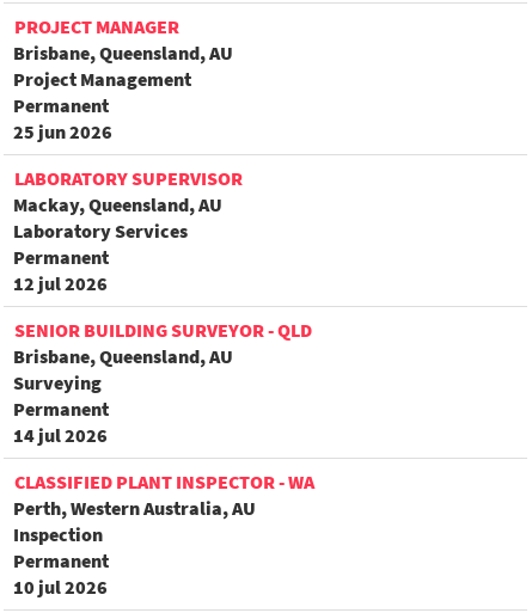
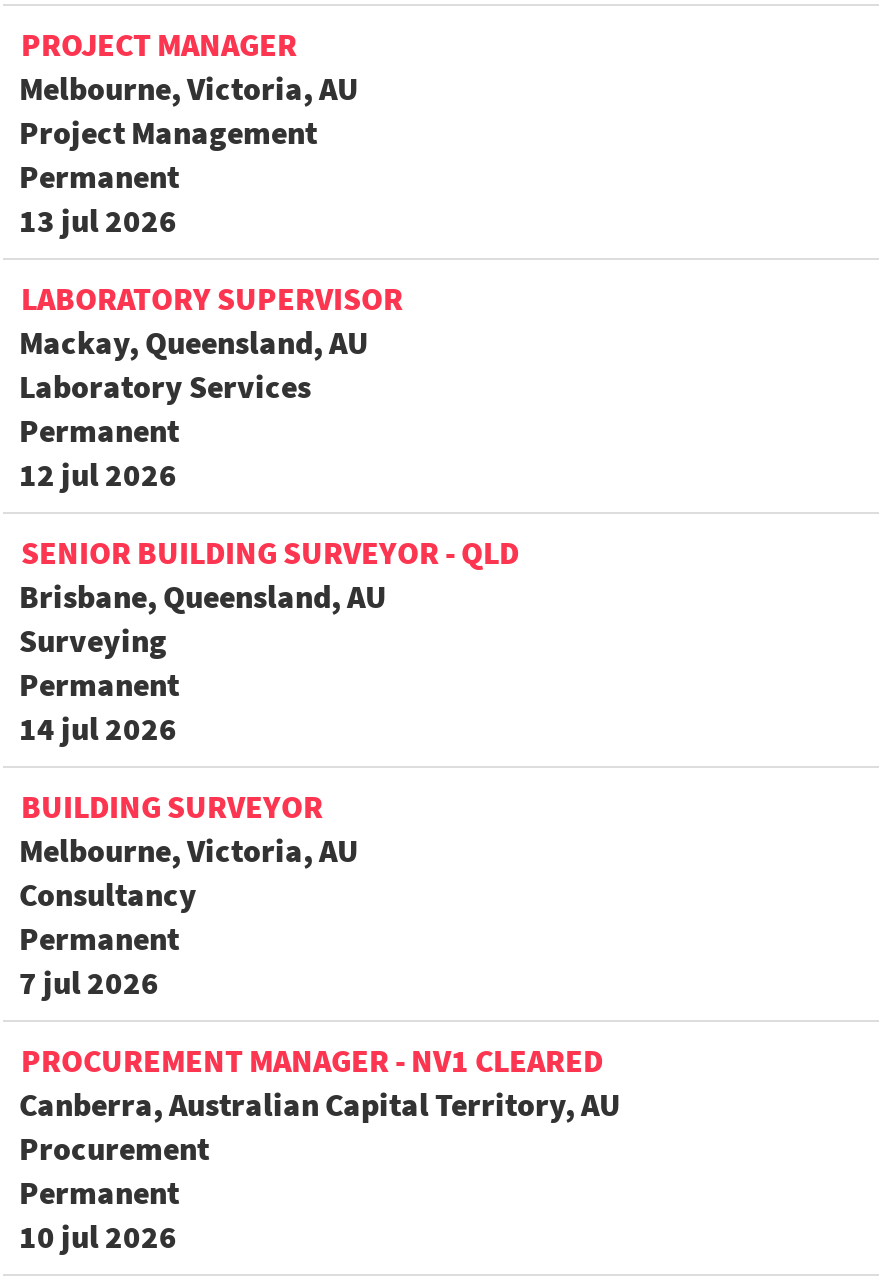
[13,41,233,65] Brisbane, Queensland, AU -> [19,68,359,108] Melbourne, Victoria, AU
[13,119,112,143] 25 jun 2026 -> [19,200,177,240] 13 jul 2026
[13,470,314,546] CLASSIFIED PLANT INSPECTOR - WA | Perth, Western Australia, AU | Inspection -> [19,786,621,1168] BUILDING SURVEYOR | Melbourne, Victoria, AU | Consultancy | Permanent | 7 jul 2026 | PROCUREMENT MANAGER - NV1 CLEARED | Canberra, Australian Capital Territory, AU | Procurement

